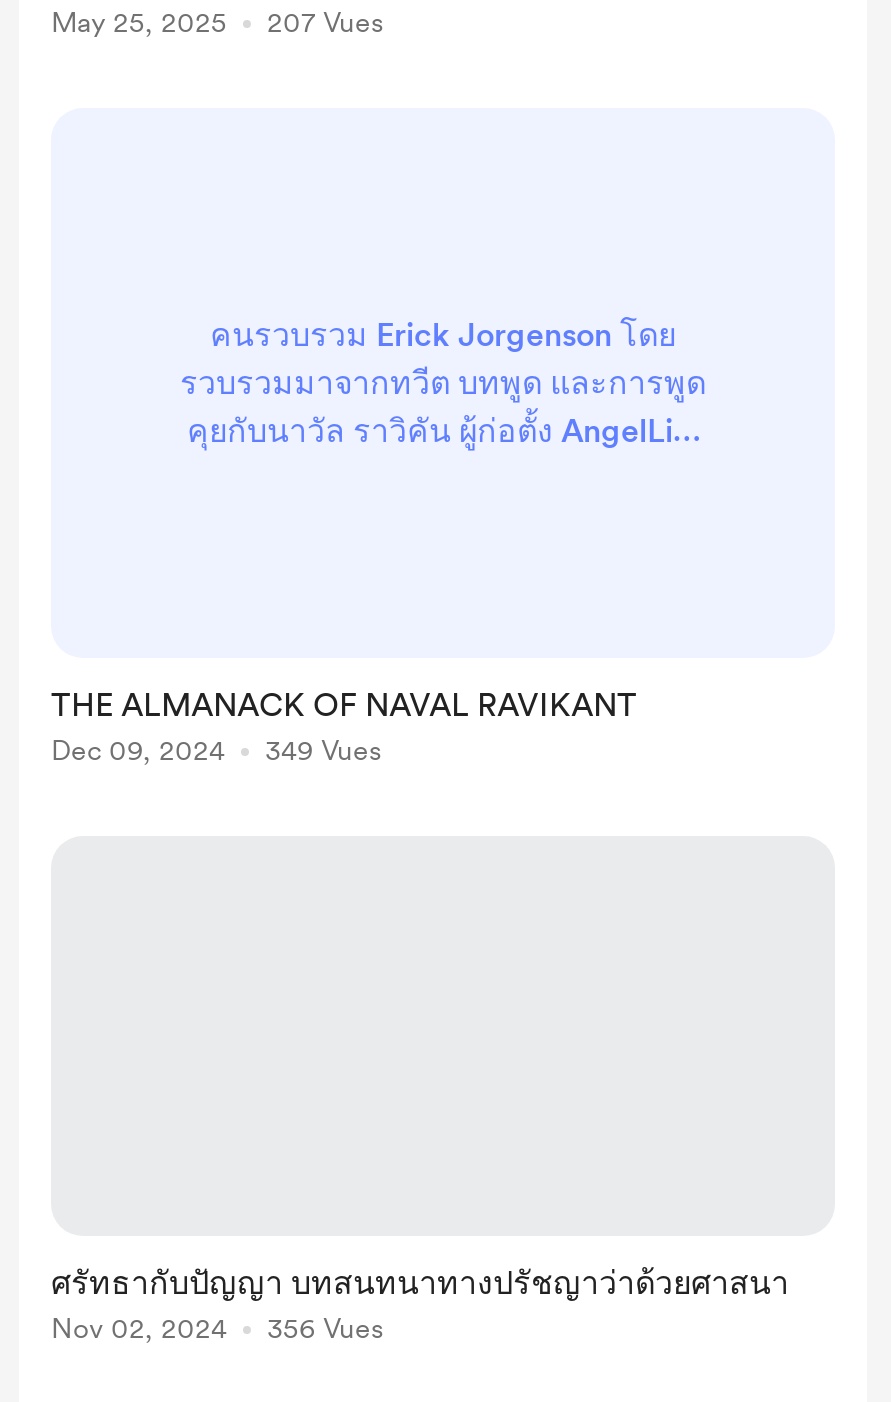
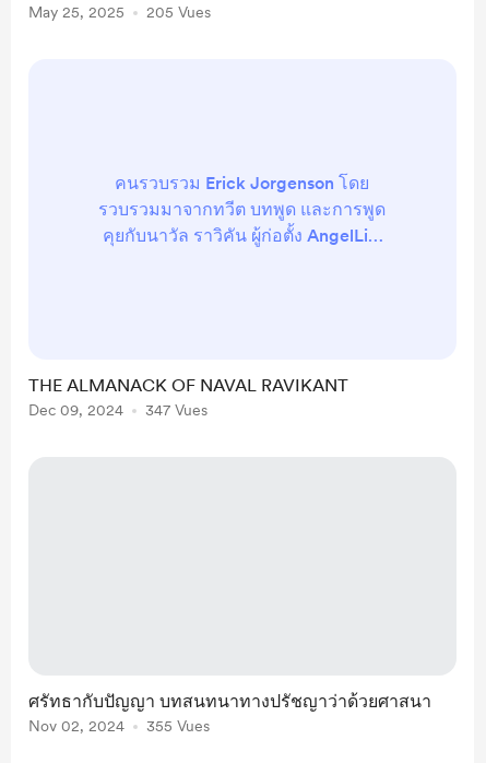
[51,6,383,38] May 25, 2025 207 Vues -> [28,3,211,21] May 25, 2025 205 Vues
[51,734,381,766] Dec 09, 2024 349 Vues -> [28,401,208,419] Dec 09, 2024 347 Vues
[51,1312,383,1344] Nov 02, 2024 356 Vues -> [28,717,210,735] Nov 02, 2024 355 Vues

